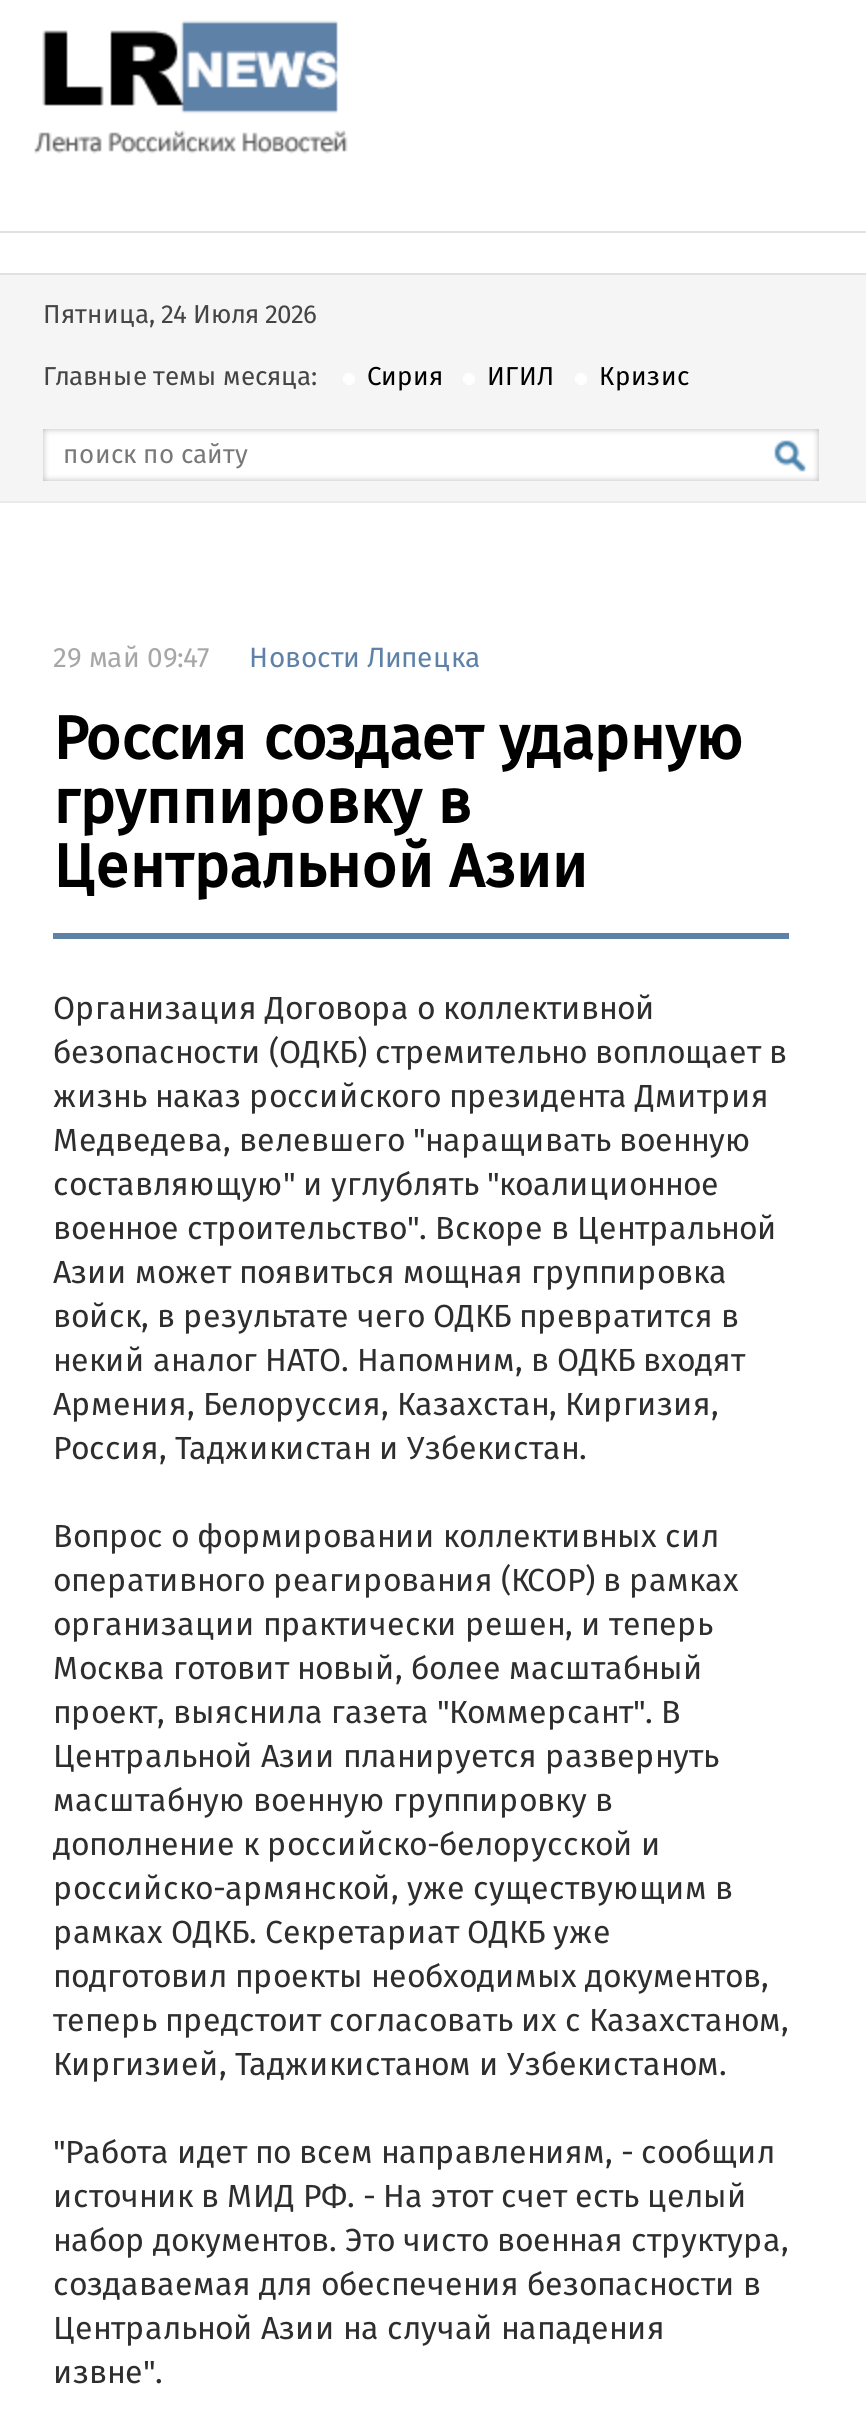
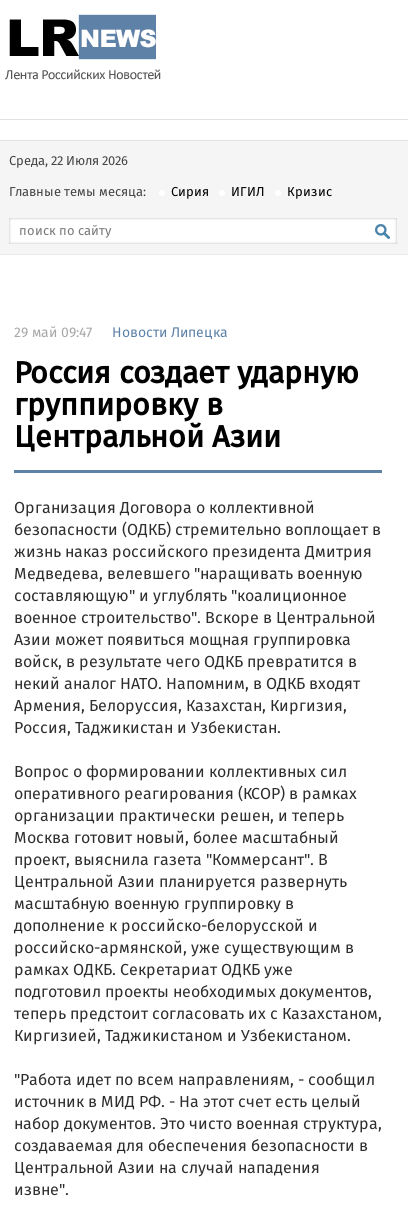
[43,295,317,337] Пятница, 24 Июля 2026 -> [9,151,128,172] Среда, 22 Июля 2026

